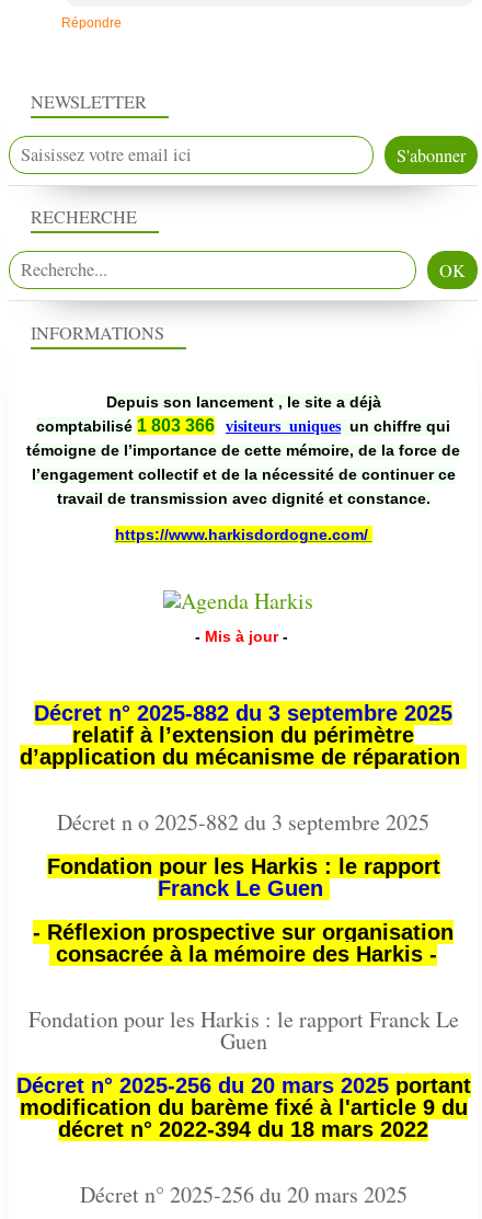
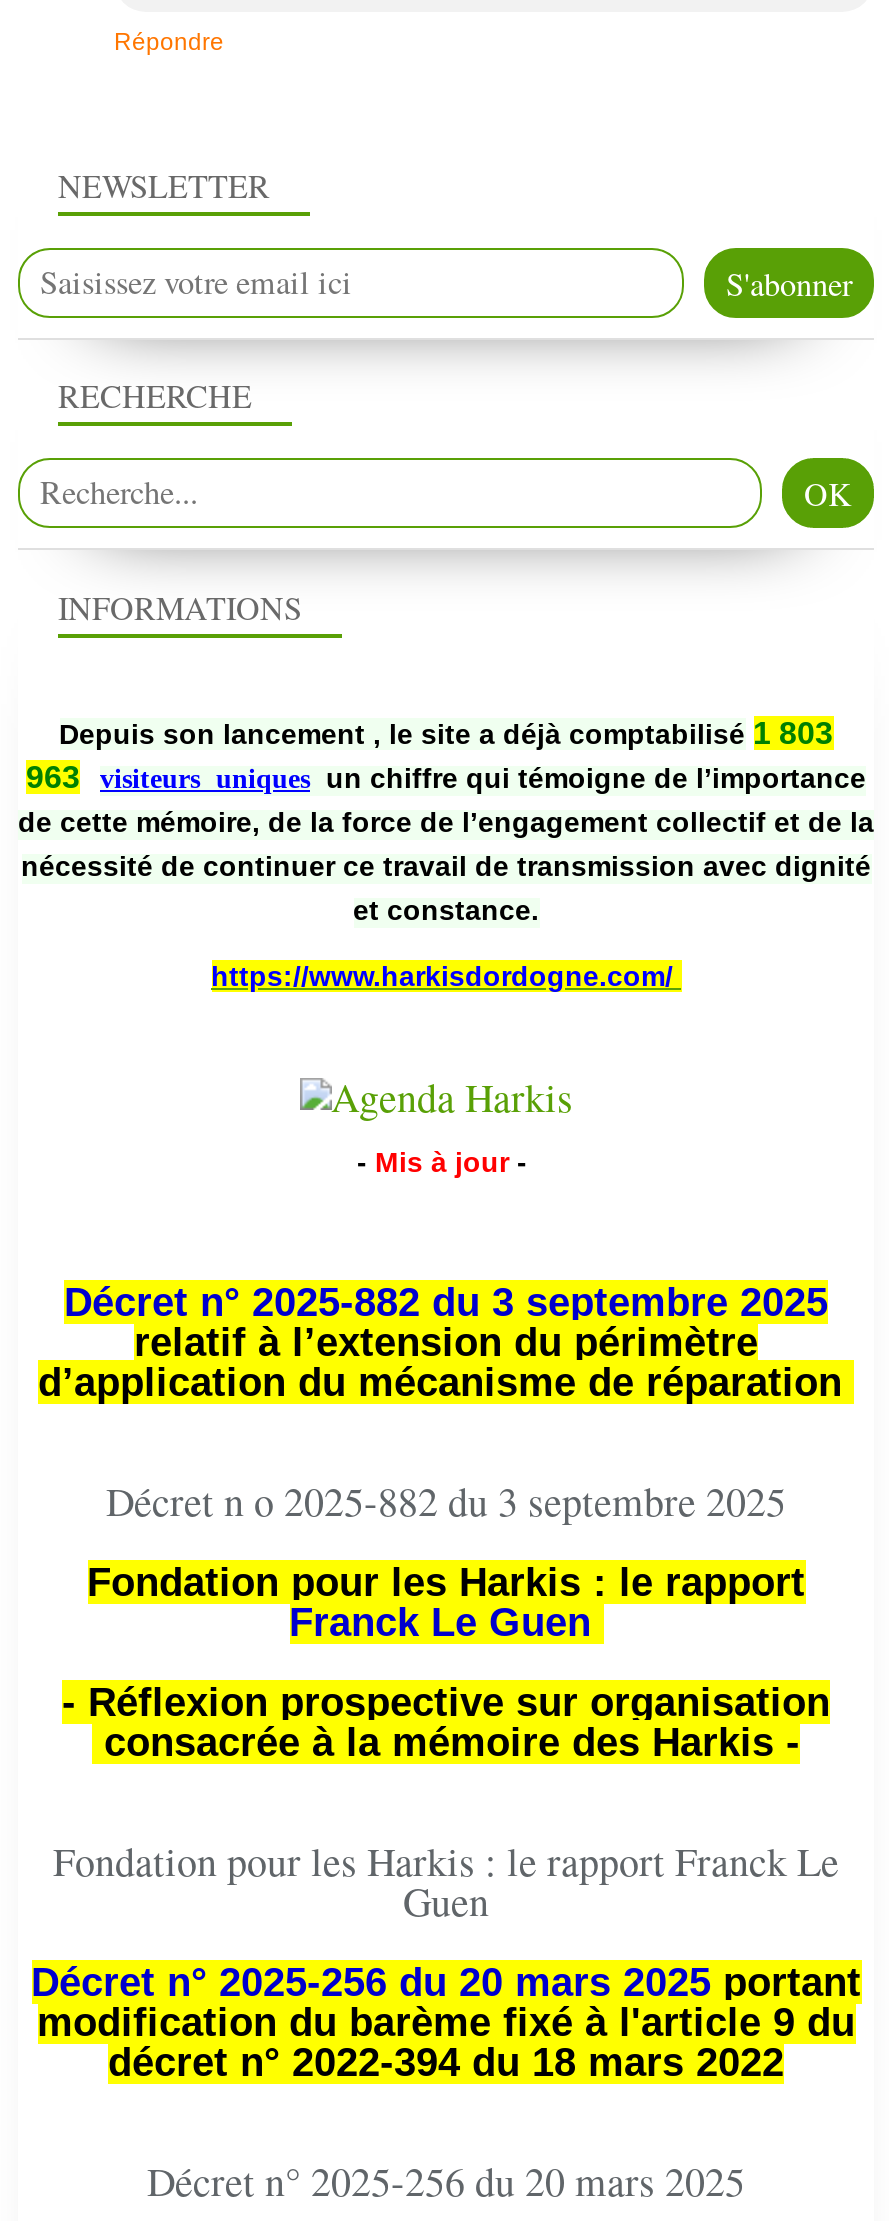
[26,393,460,507] Depuis son lancement , le site a déjà | comptabilisé 1 803 366 | visiteurs uniques un chiffre qui | témoigne de l’importance de cette mémoire, de la force de | l’engagement collectif et de la nécessité de continuer ce | travail de transmission avec dignité et constance. -> [18,716,874,926] Depuis son lancement , le site a déjà comptabilisé 1 803 | 963 | visiteurs uniques un chiffre qui témoigne de l’importance | de cette mémoire, de la force de l’engagement collectif et de la | nécessité de continuer ce travail de transmission avec dignité | et constance.

